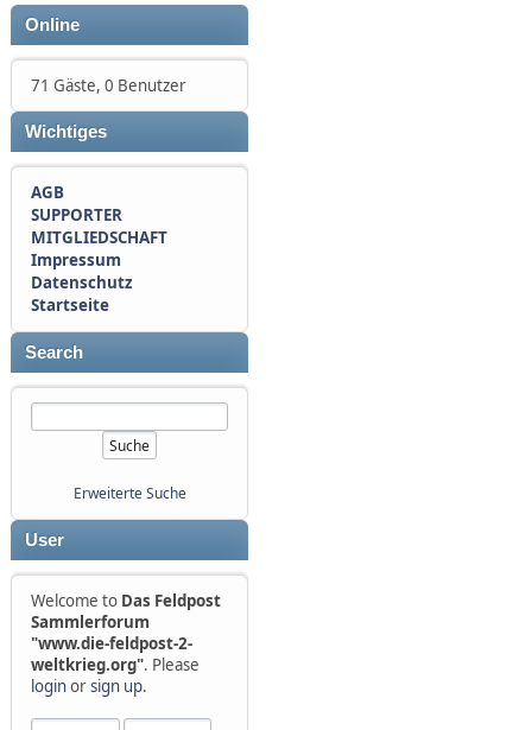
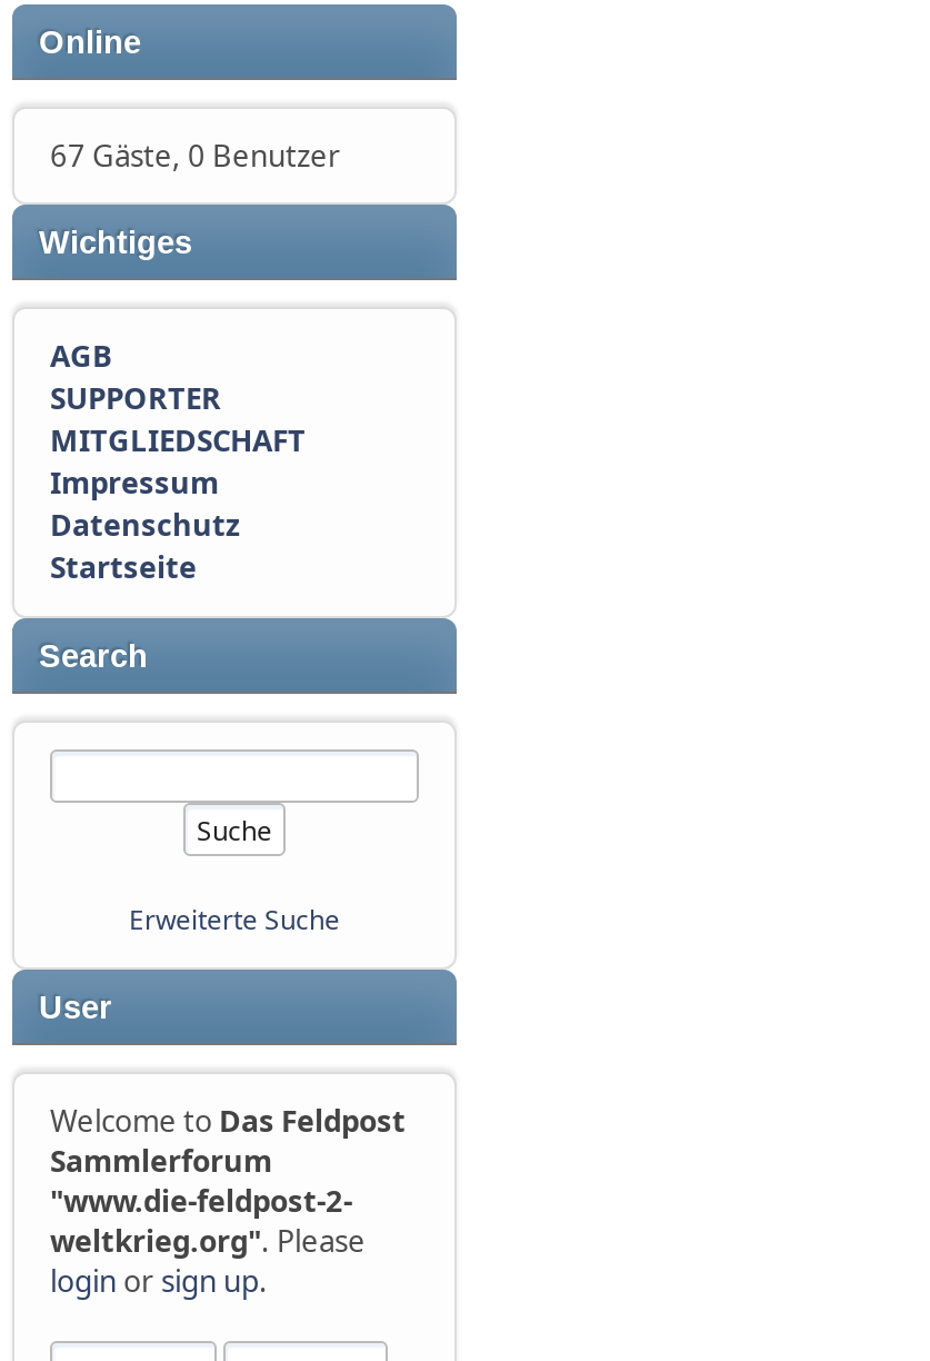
[31,75,186,96] 71 Gäste, 0 Benutzer -> [50,136,341,176] 67 Gäste, 0 Benutzer

